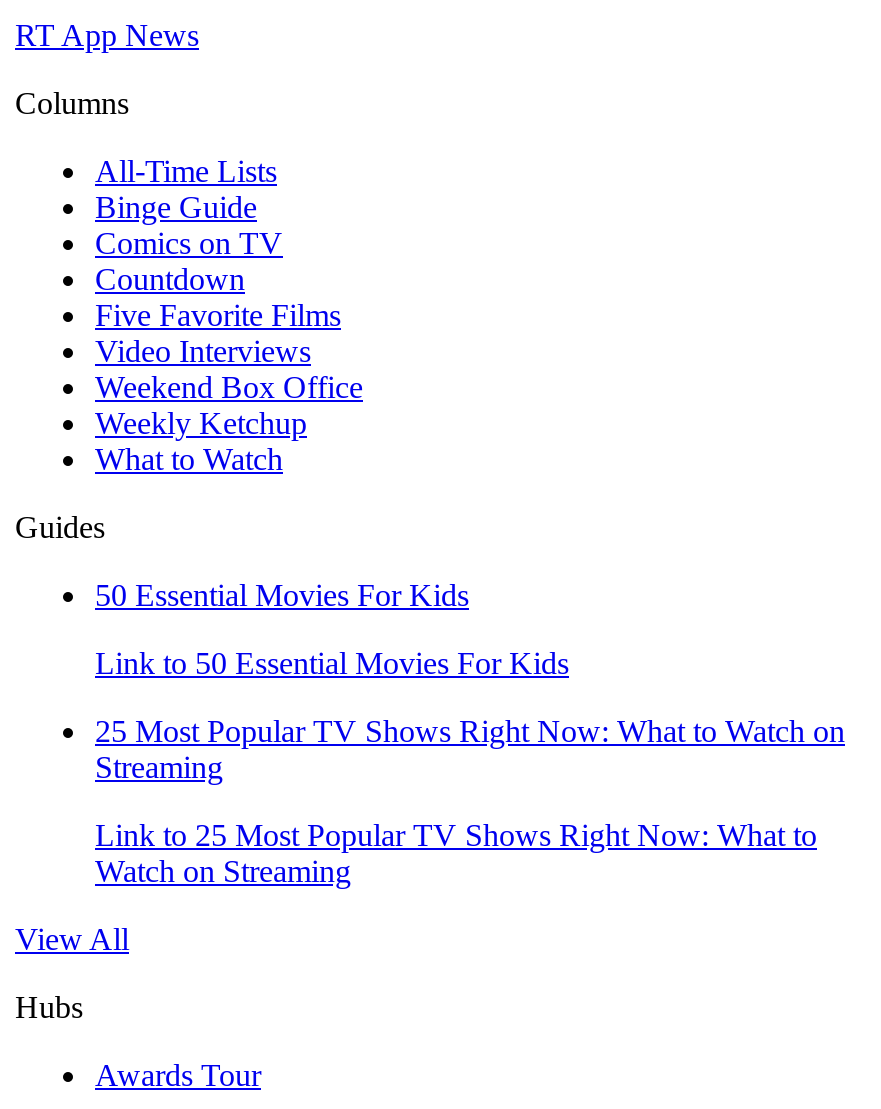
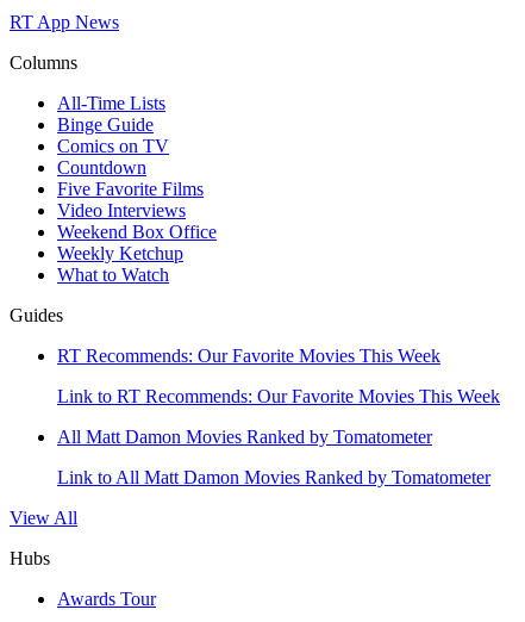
[95,578,469,612] 50 Essential Movies For Kids -> [57,346,440,366] RT Recommends: Our Favorite Movies This Week
[95,646,569,680] Link to 50 Essential Movies For Kids -> [57,386,500,406] Link to RT Recommends: Our Favorite Movies This Week
[95,714,845,784] 25 Most Popular TV Shows Right Now: What to Watch on | Streaming -> [57,427,432,447] All Matt Damon Movies Ranked by Tomatometer
[95,818,817,888] Link to 25 Most Popular TV Shows Right Now: What to | Watch on Streaming -> [57,467,490,487] Link to All Matt Damon Movies Ranked by Tomatometer

